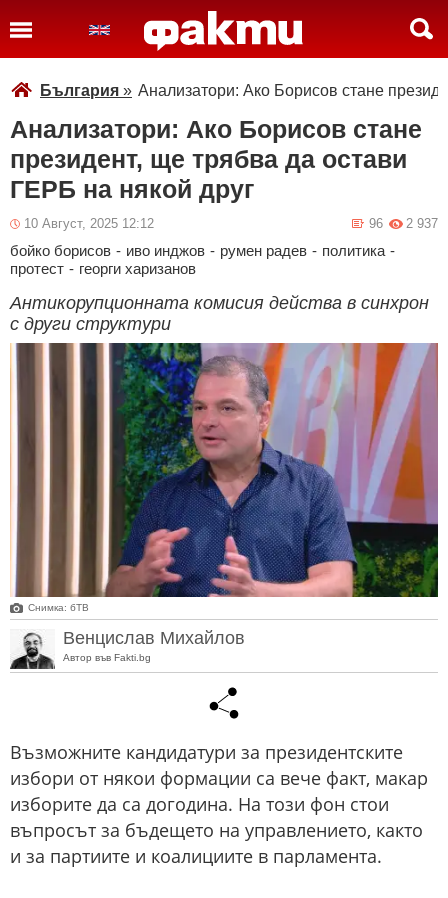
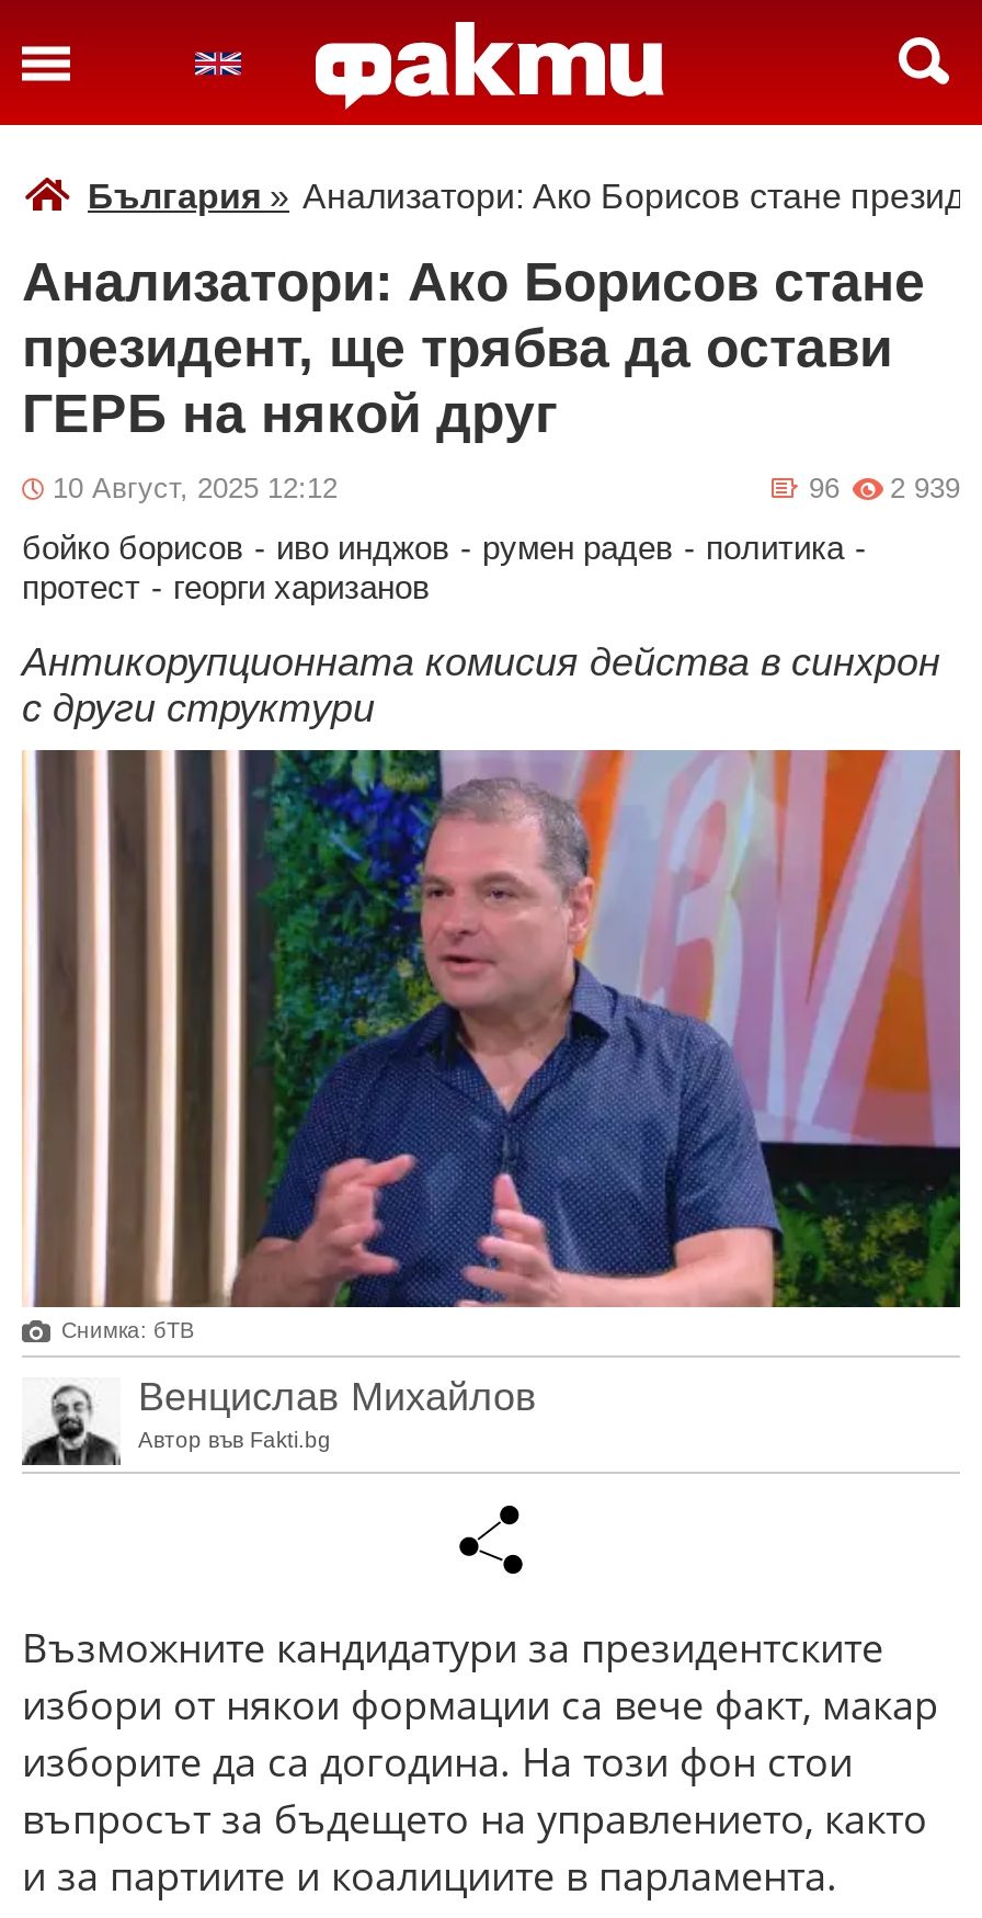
[369,216,438,231] 96 2 937 -> [809,472,960,504] 96 2 939

